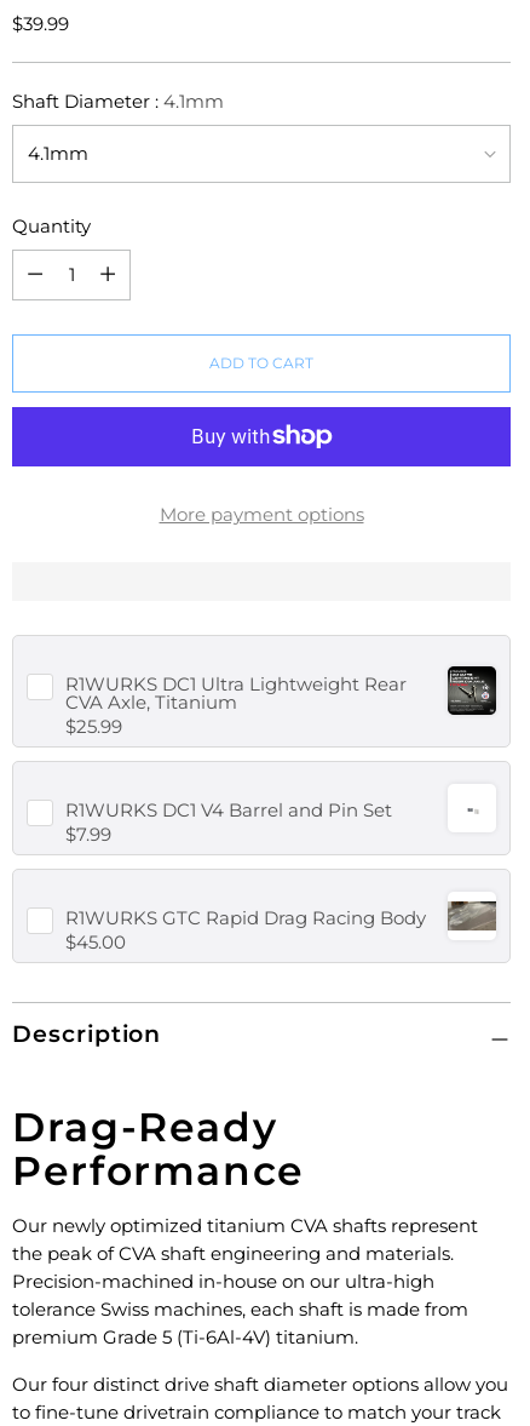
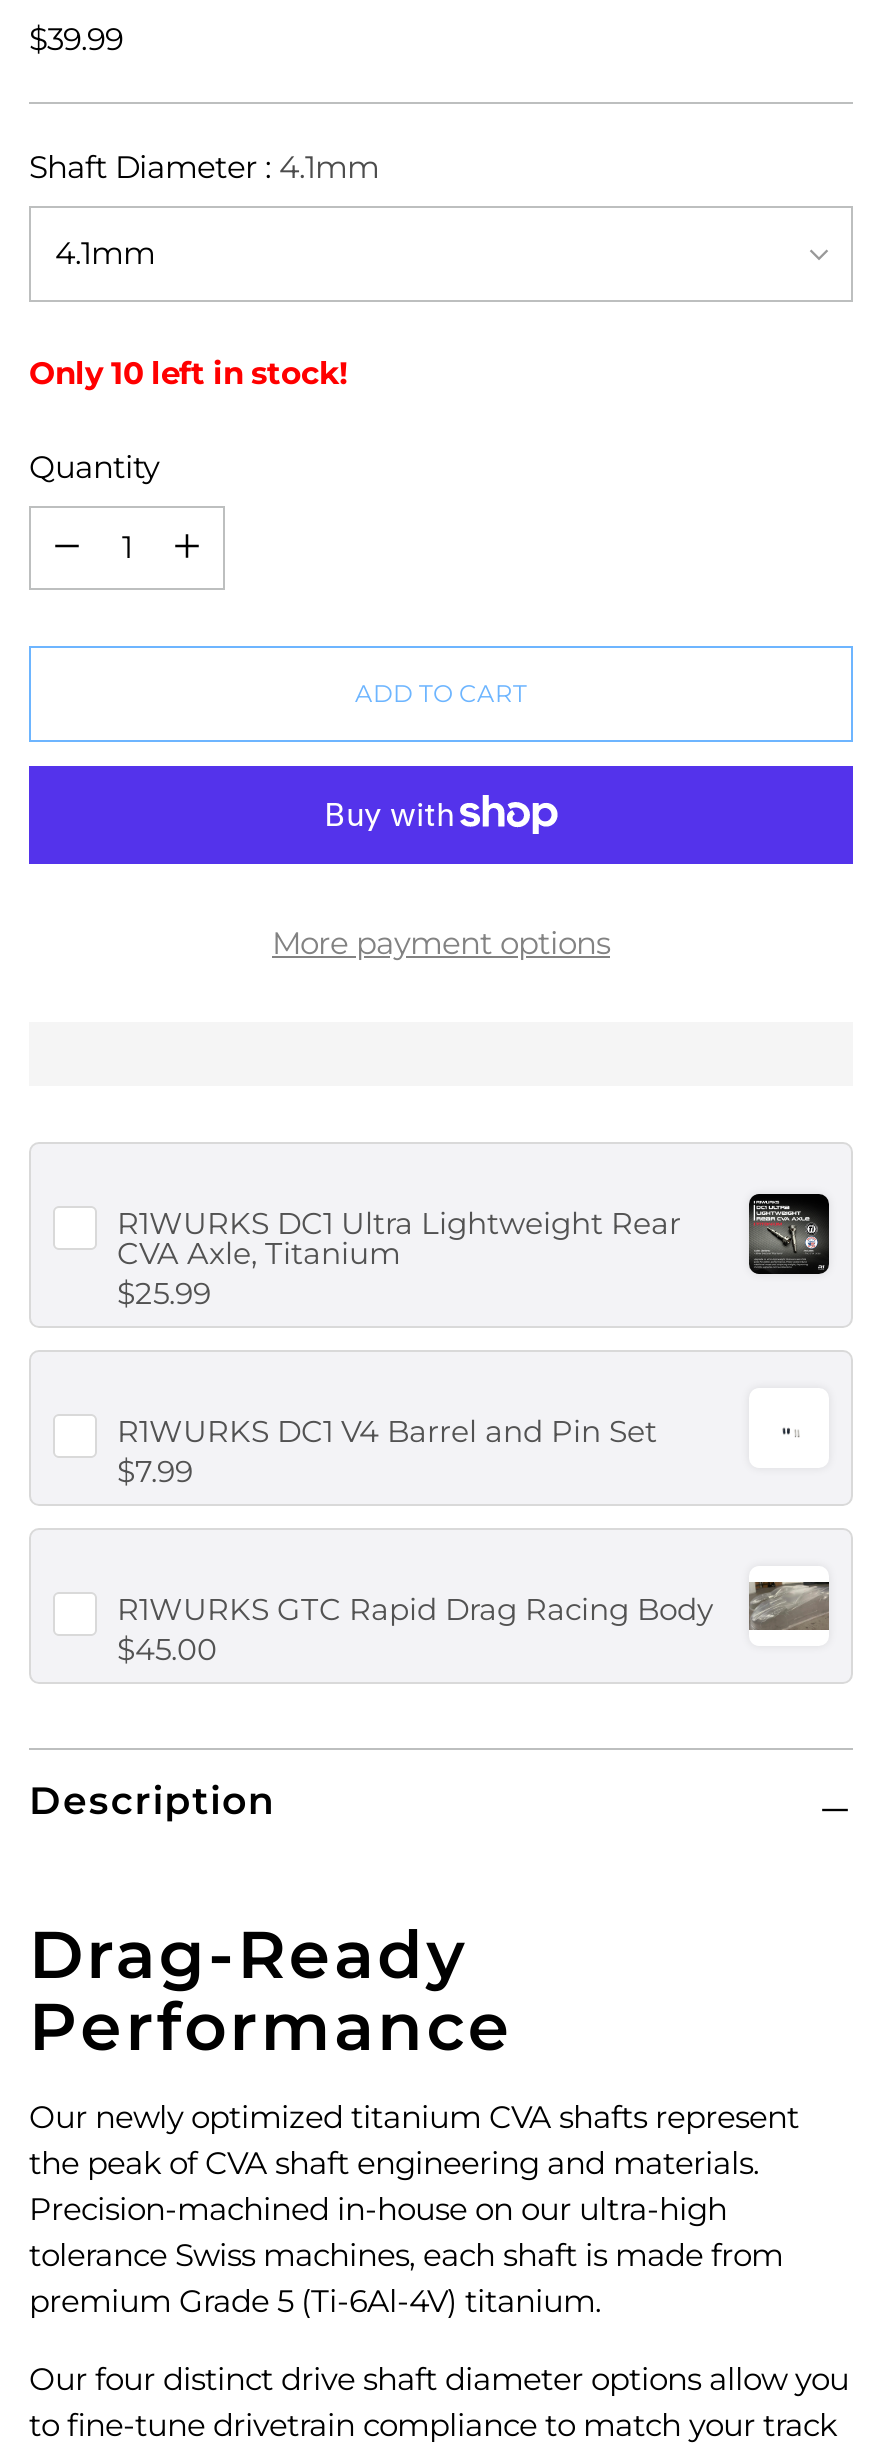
none -> [29,354,347,392] Only 10 left in stock!

